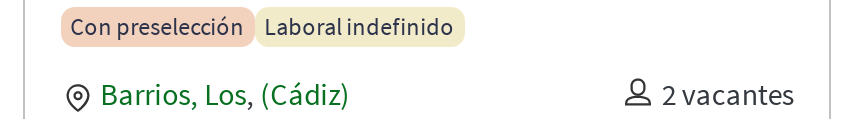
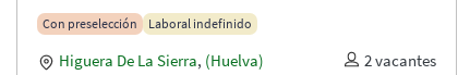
[100,74,350,112] Barrios, Los, (Cádiz) -> [58,50,263,71] Higuera De La Sierra, (Huelva)

